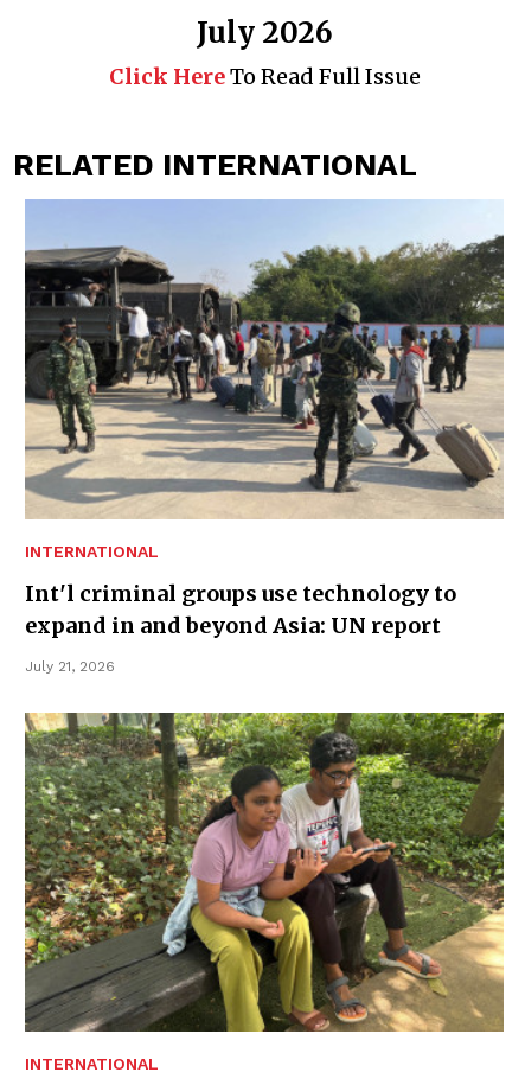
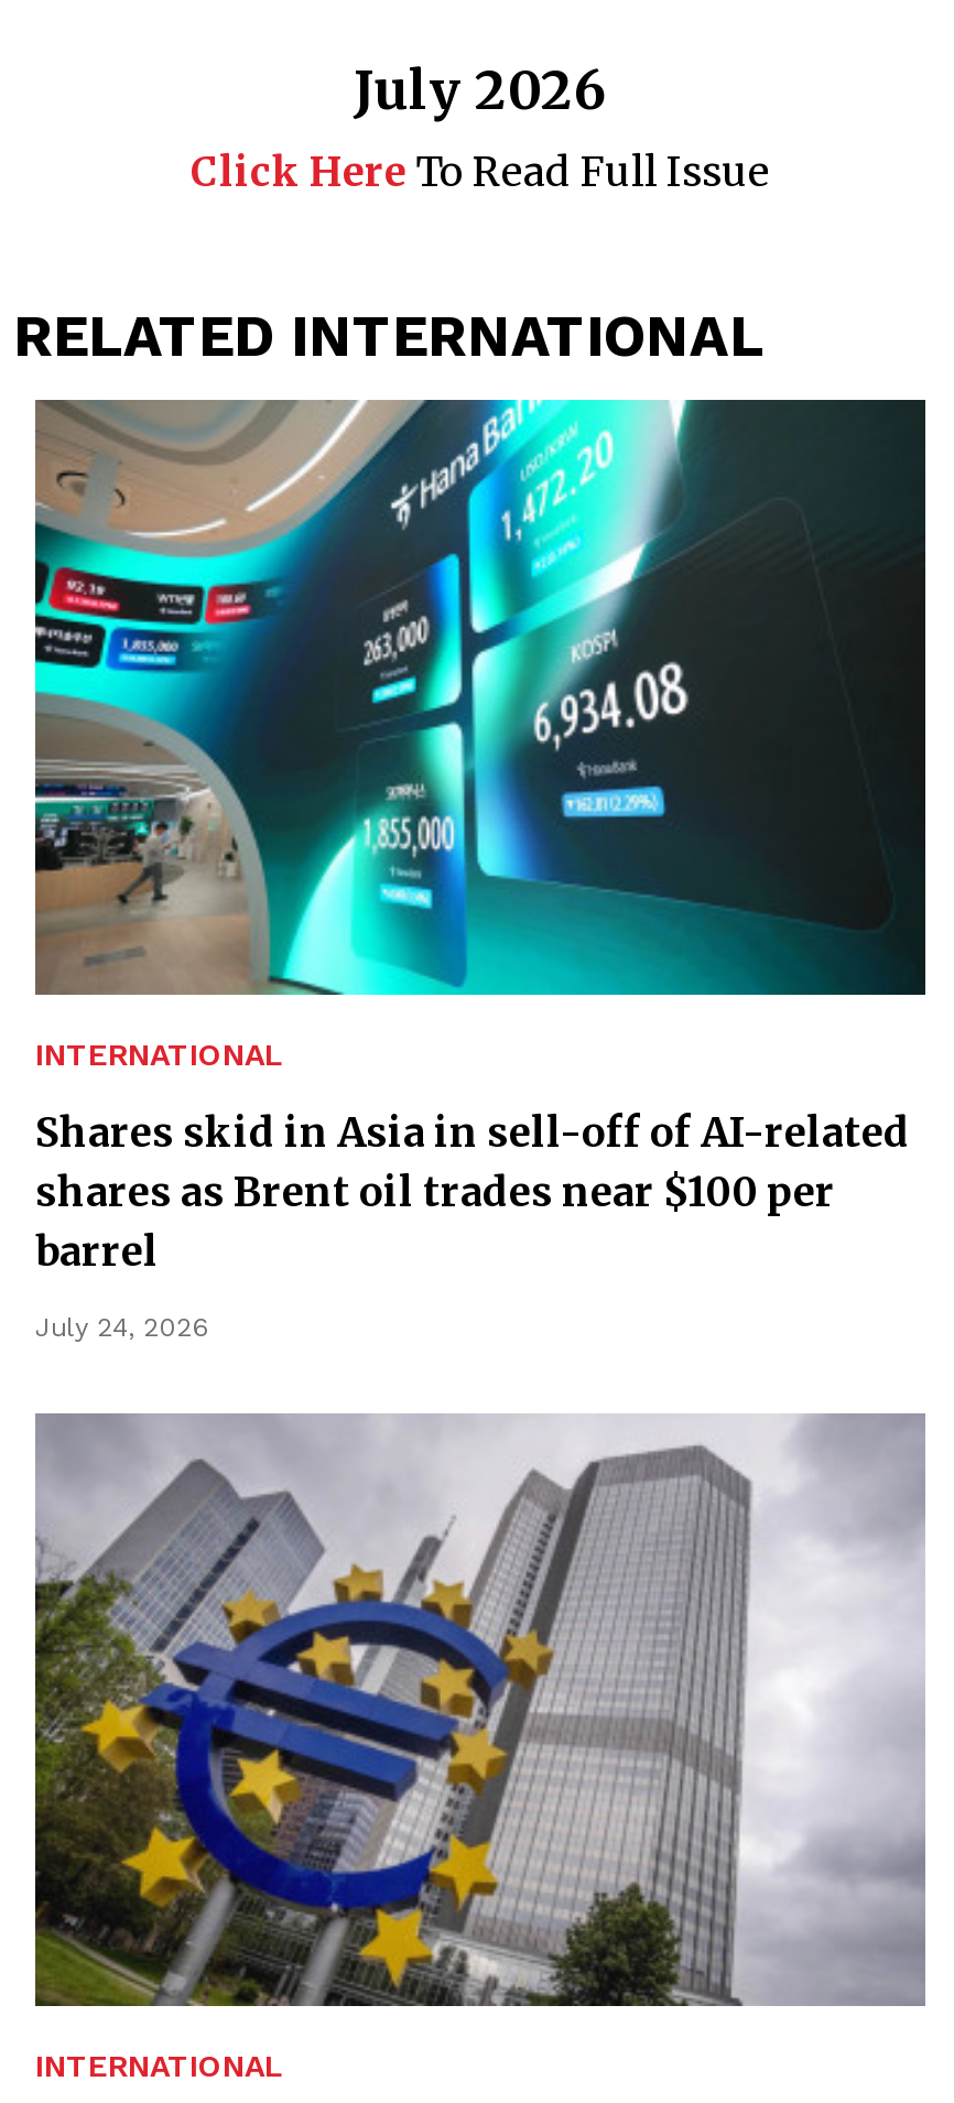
[24,199,505,519] [image] -> [33,398,928,997] [image]
[25,579,456,639] Int'l criminal groups use technology to | expand in and beyond Asia: UN report -> [35,1106,910,1276] Shares skid in Asia in sell-off of AI-related | shares as Brent oil trades near $100 per | barrel
[25,658,115,674] July 21, 2026 -> [35,1311,209,1342] July 24, 2026
[24,711,505,1033] [image] -> [35,1411,925,2008] [image]

